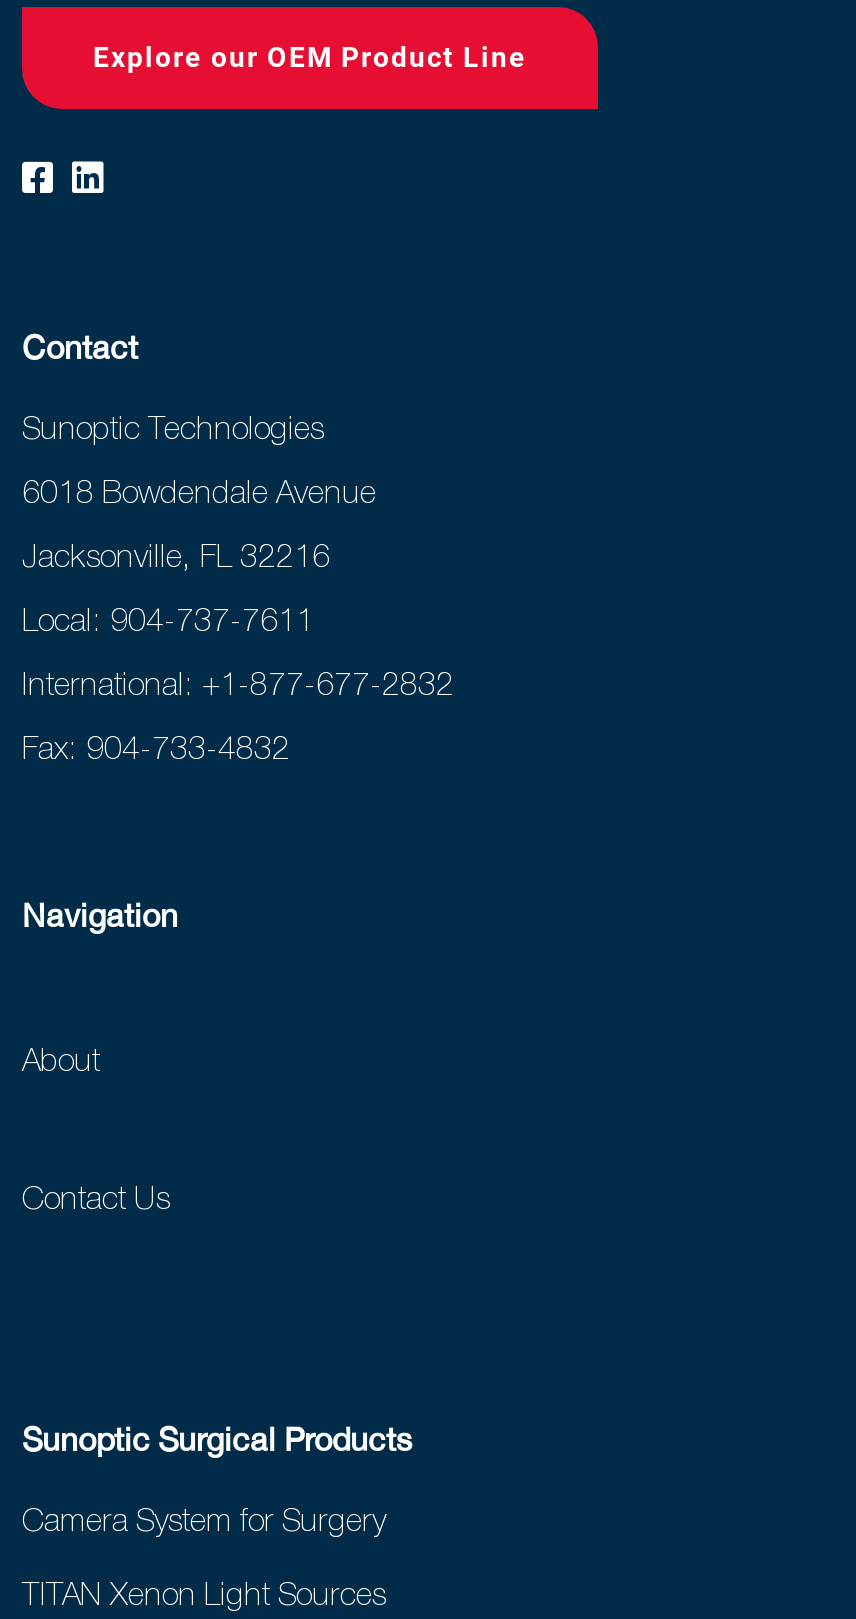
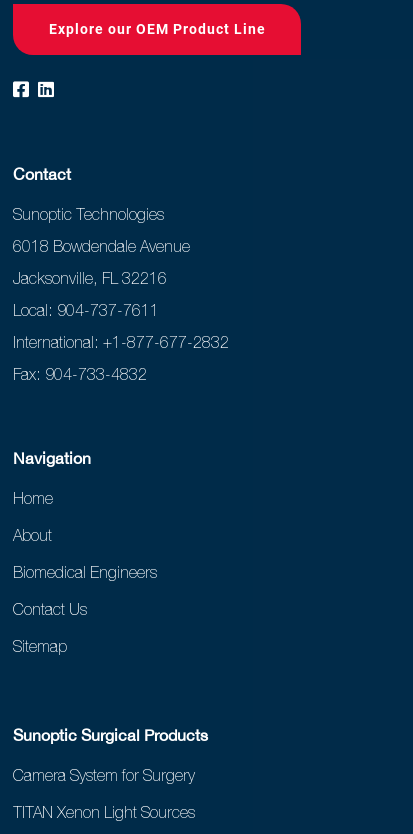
none -> [13,489,53,507] Home
none -> [13,563,157,581] Biomedical Engineers
none -> [13,637,67,655] Sitemap

